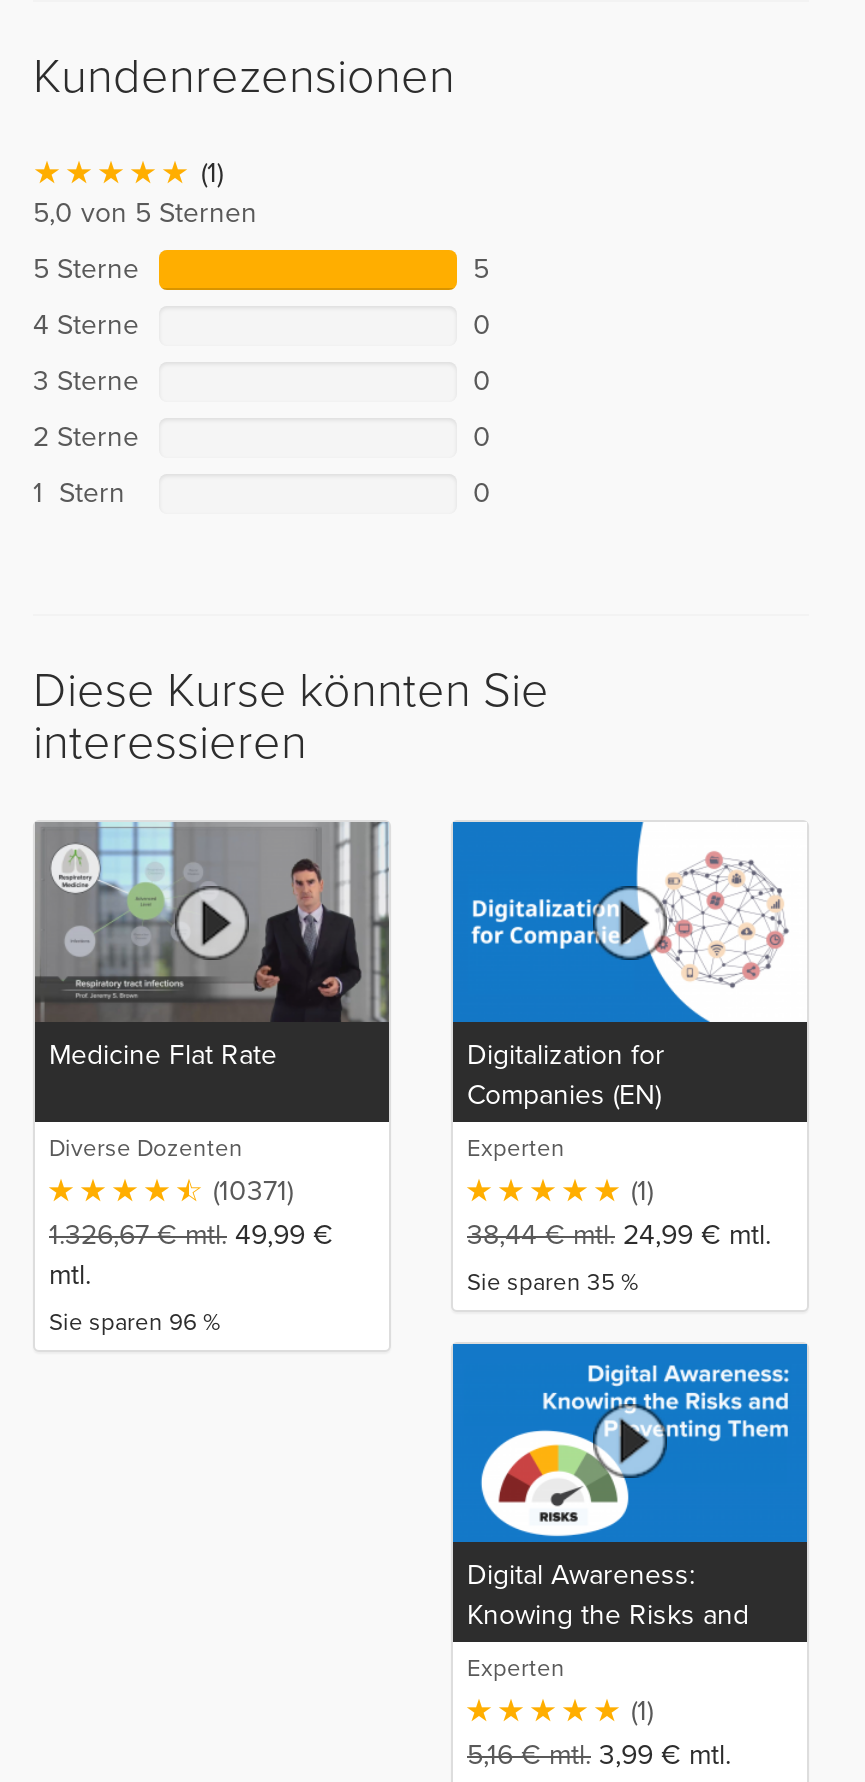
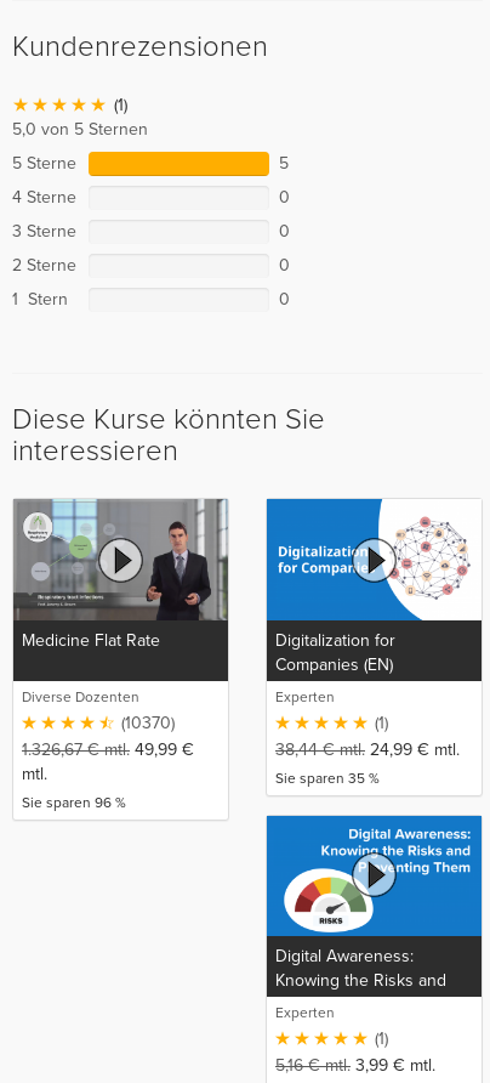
[213,1173,293,1207] (10371) -> [121,712,175,733] (10370)

